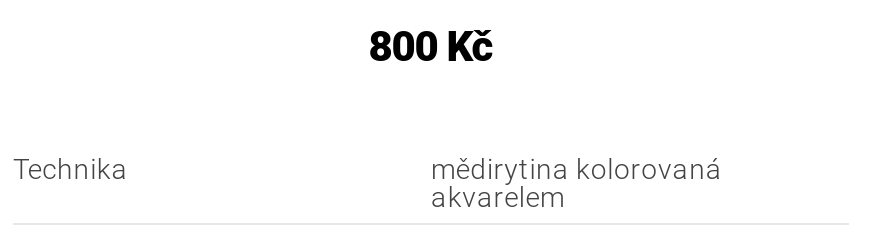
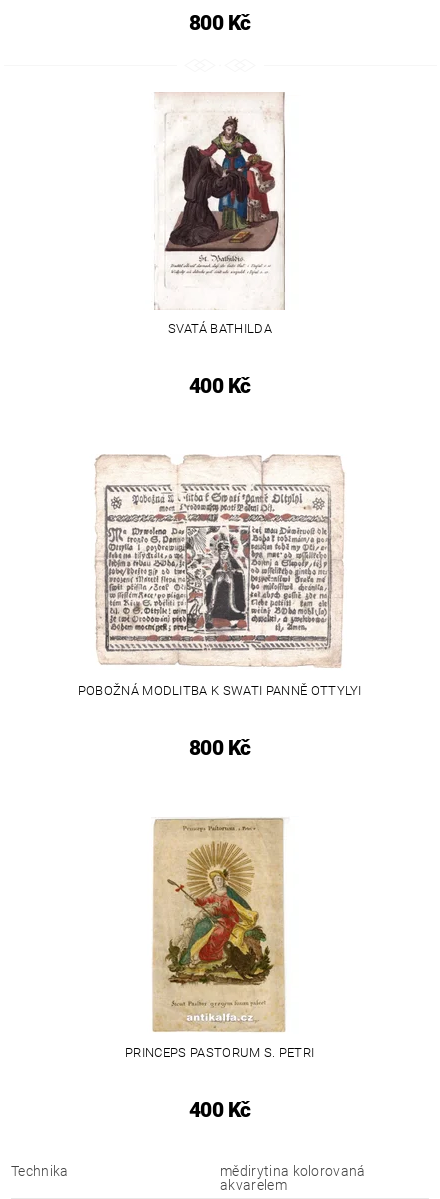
none -> [78,454,362,760] [image] | POBOŽNÁ MODLITBA K SWATI PANNĚ OTTYLYI | 800 Kč
none -> [125,817,314,1122] [image] | PRINCEPS PASTORUM S. PETRI | 400 Kč
none -> [154,92,286,398] [image] | SVATÁ BATHILDA | 400 Kč

